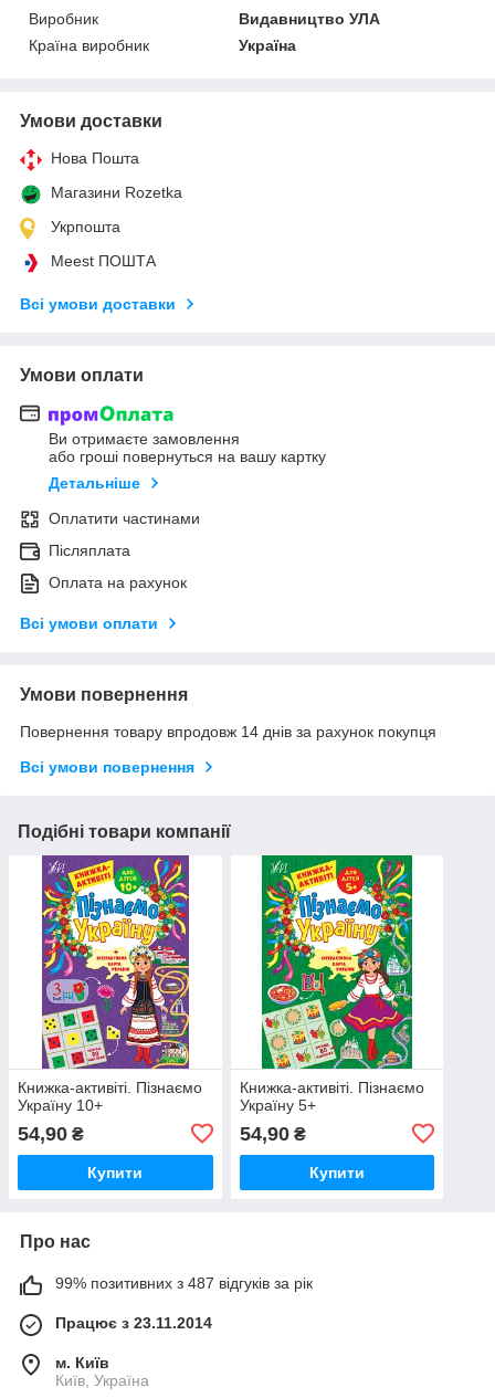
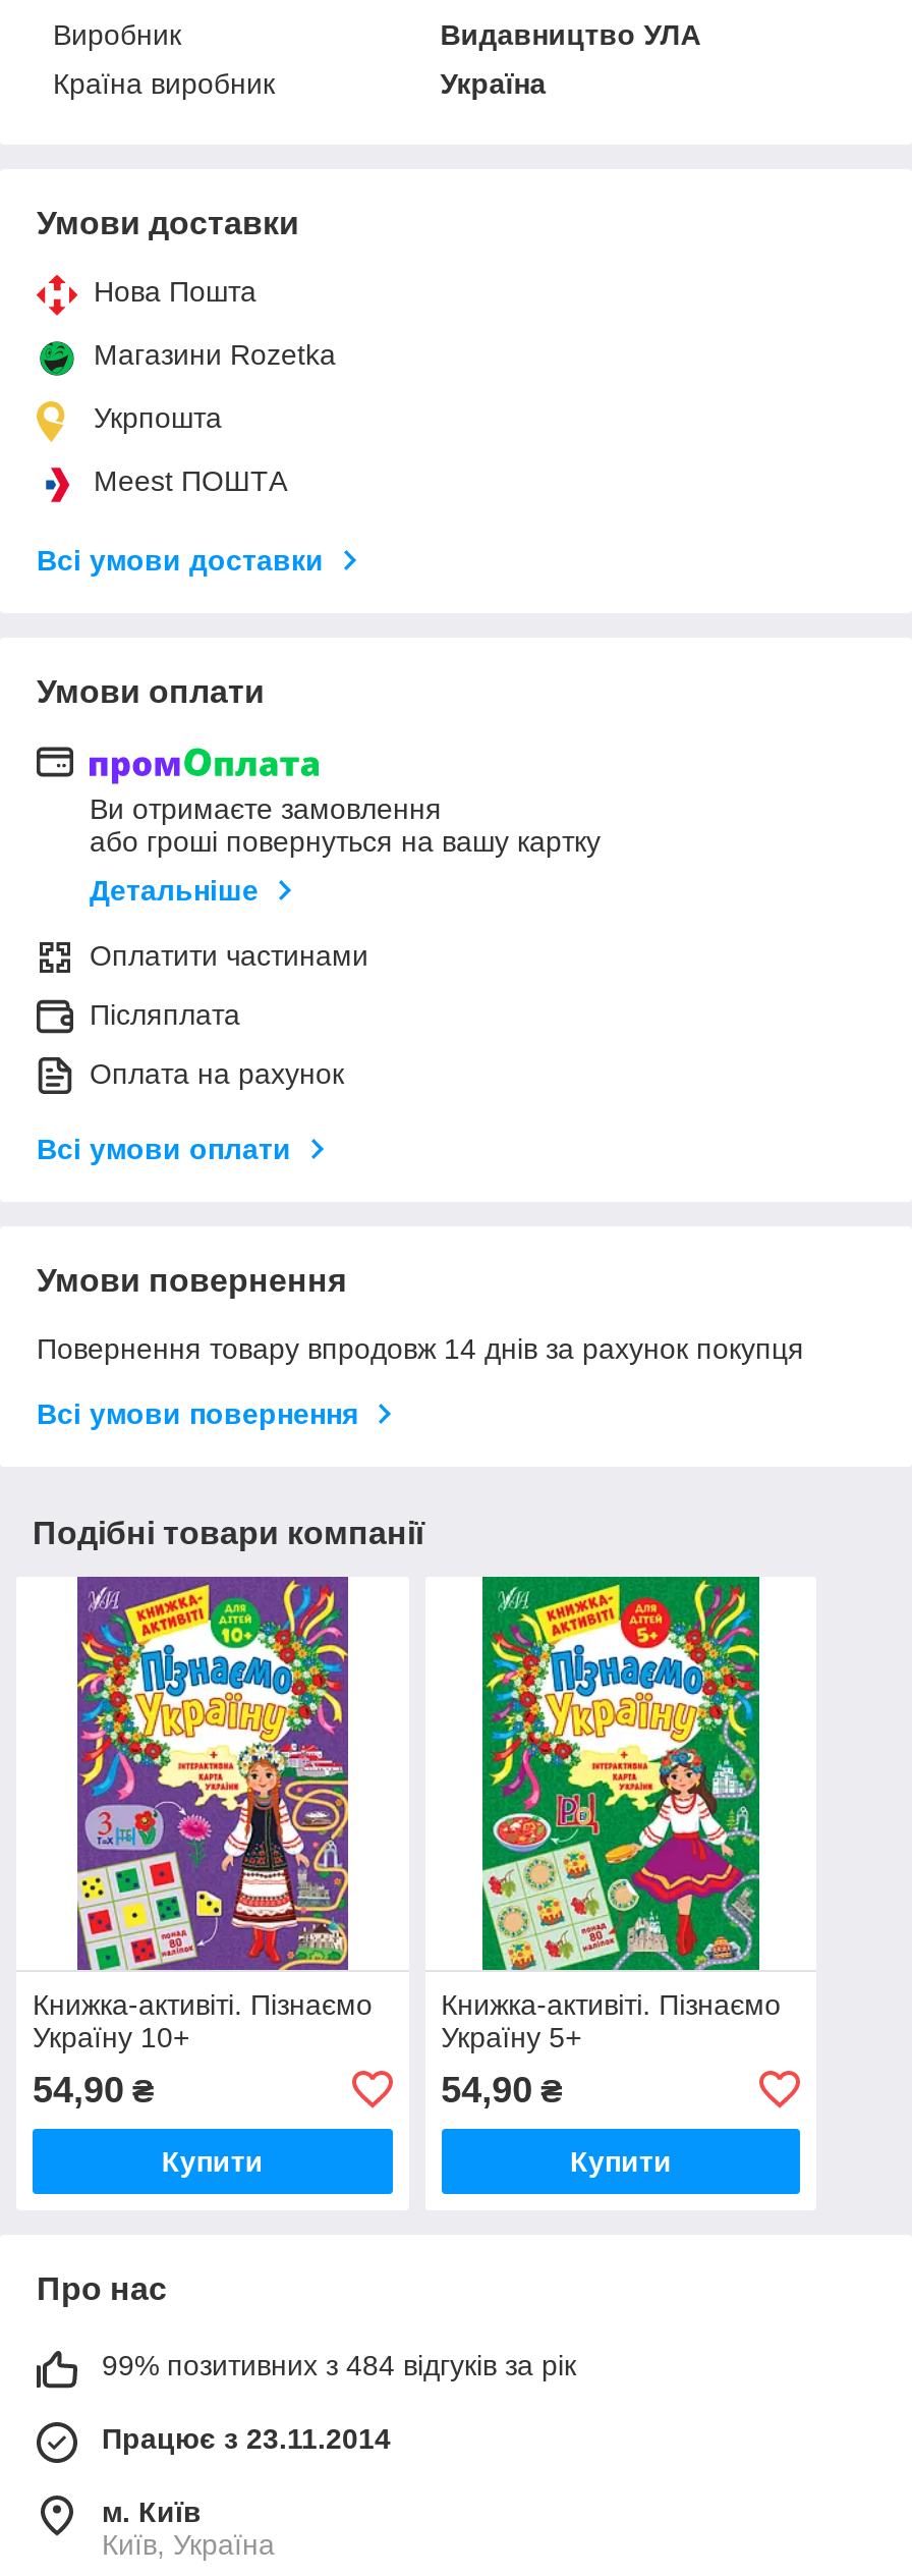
[55,1274,313,1292] 99% позитивних з 487 відгуків за рік -> [102,2348,576,2381] 99% позитивних з 484 відгуків за рік

